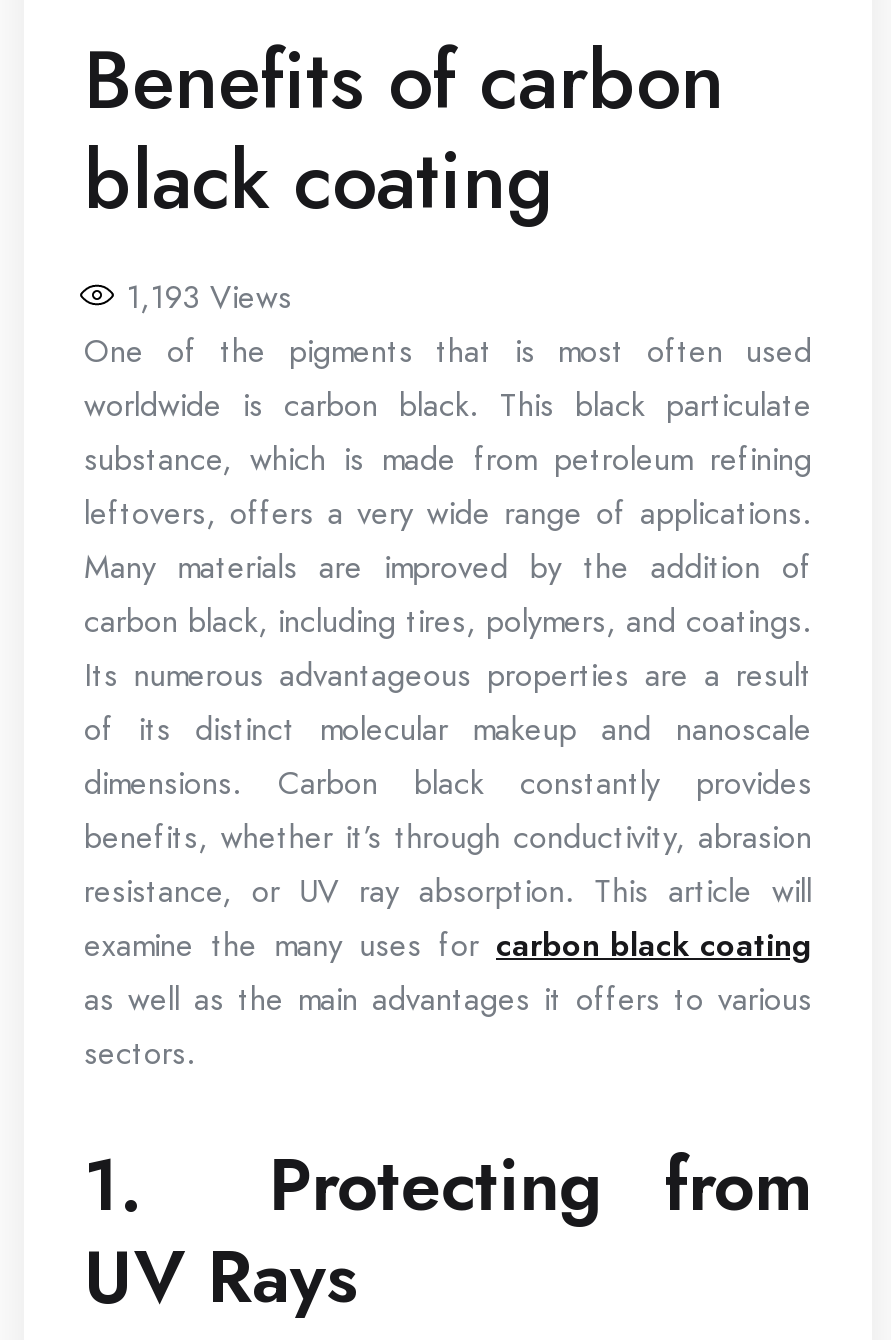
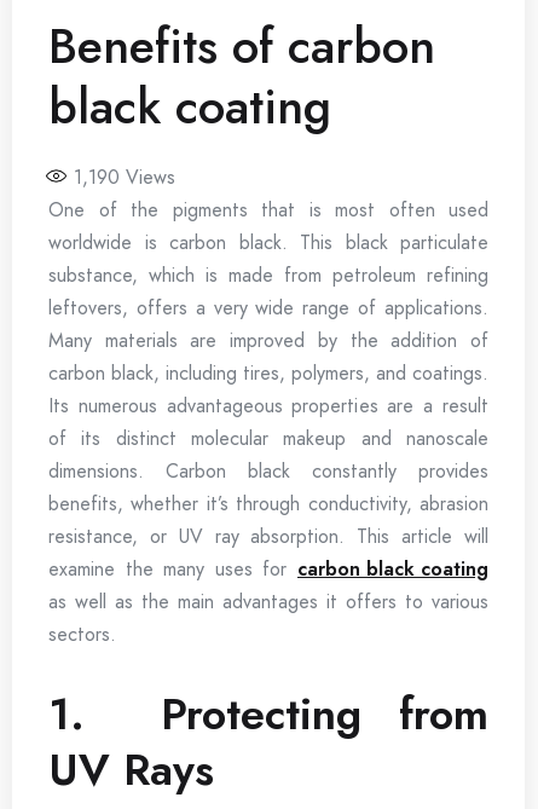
[126,274,292,320] 1,193 Views -> [74,163,175,191] 1,190 Views

